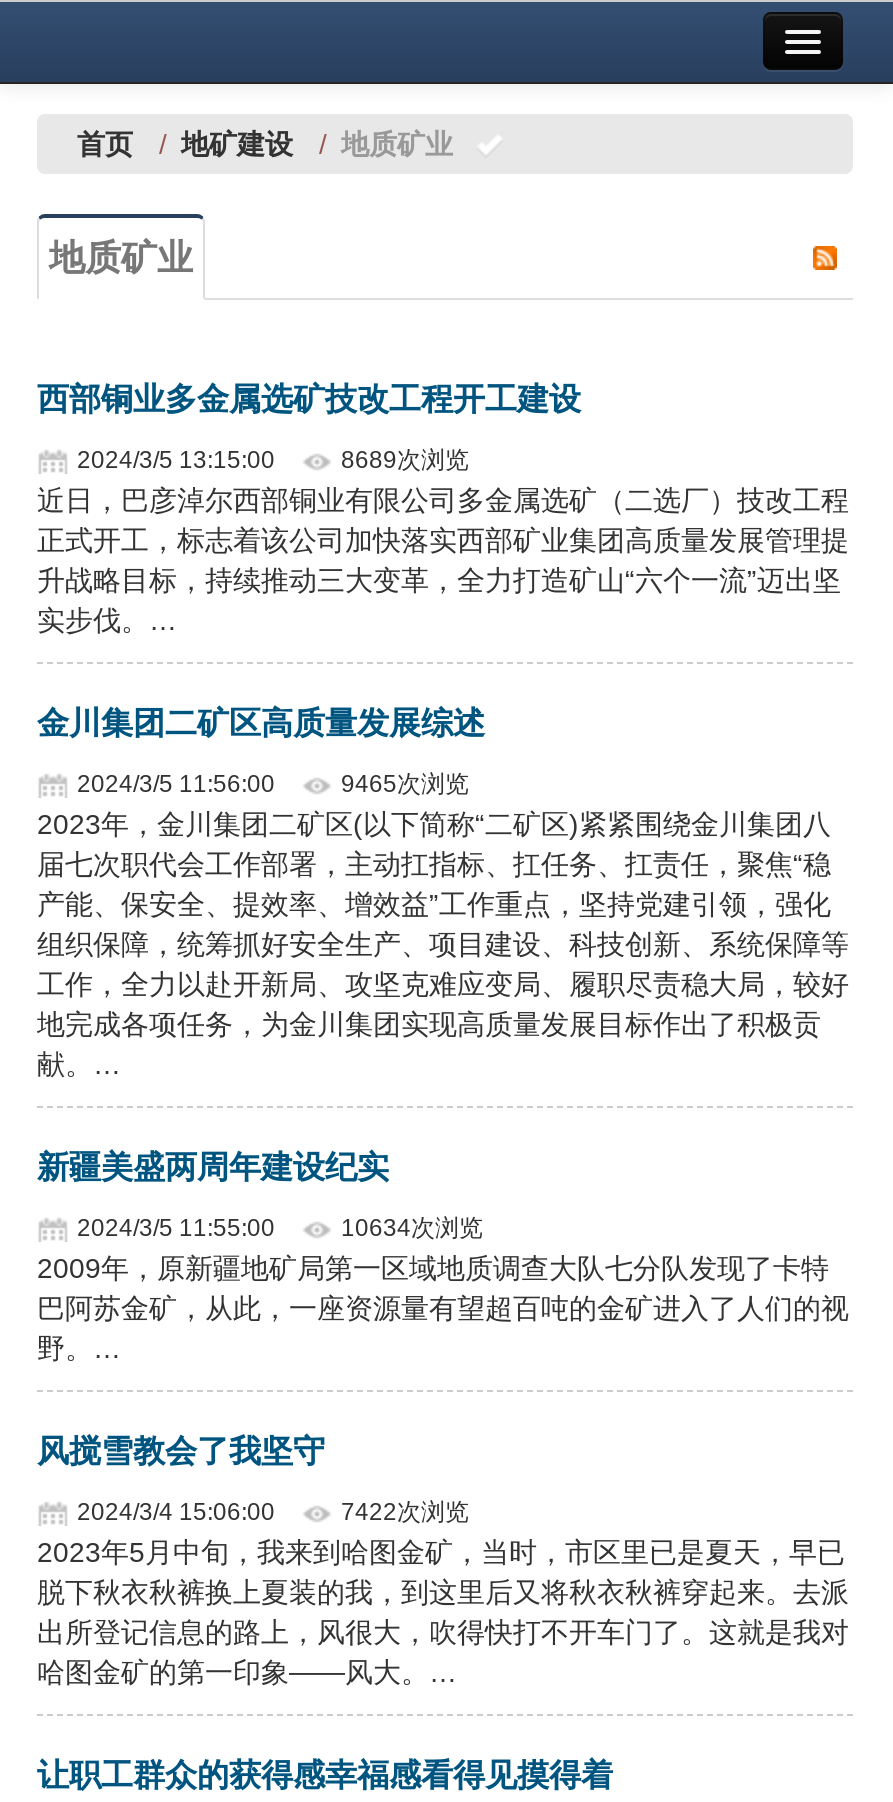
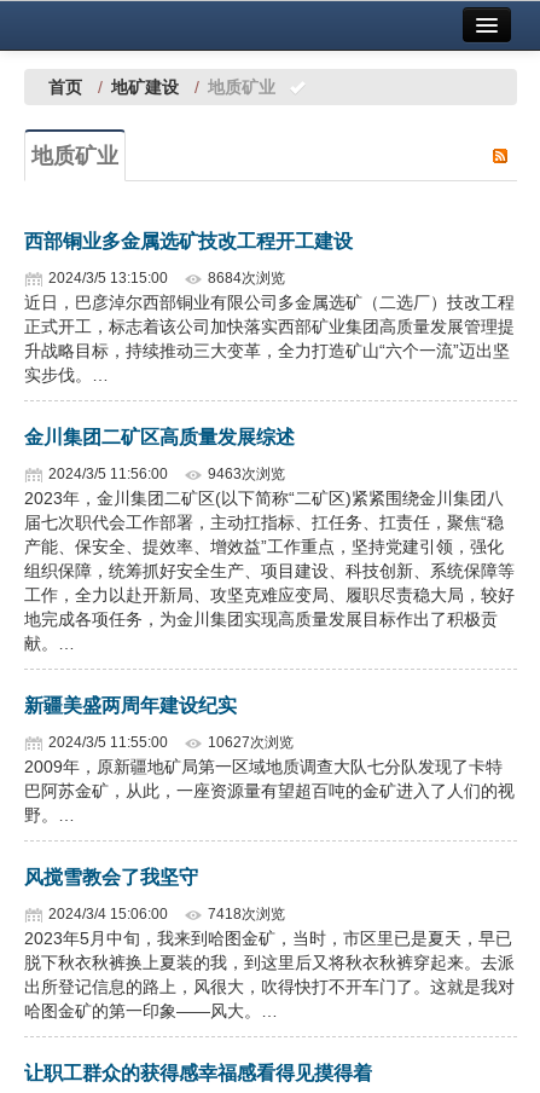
[341,446,469,474] 8689次浏览 -> [208,270,285,287] 8684次浏览
[341,770,469,798] 9465次浏览 -> [208,465,285,482] 9463次浏览
[341,1214,483,1242] 10634次浏览 -> [208,734,294,751] 10627次浏览
[341,1498,469,1526] 7422次浏览 -> [208,906,285,923] 7418次浏览

